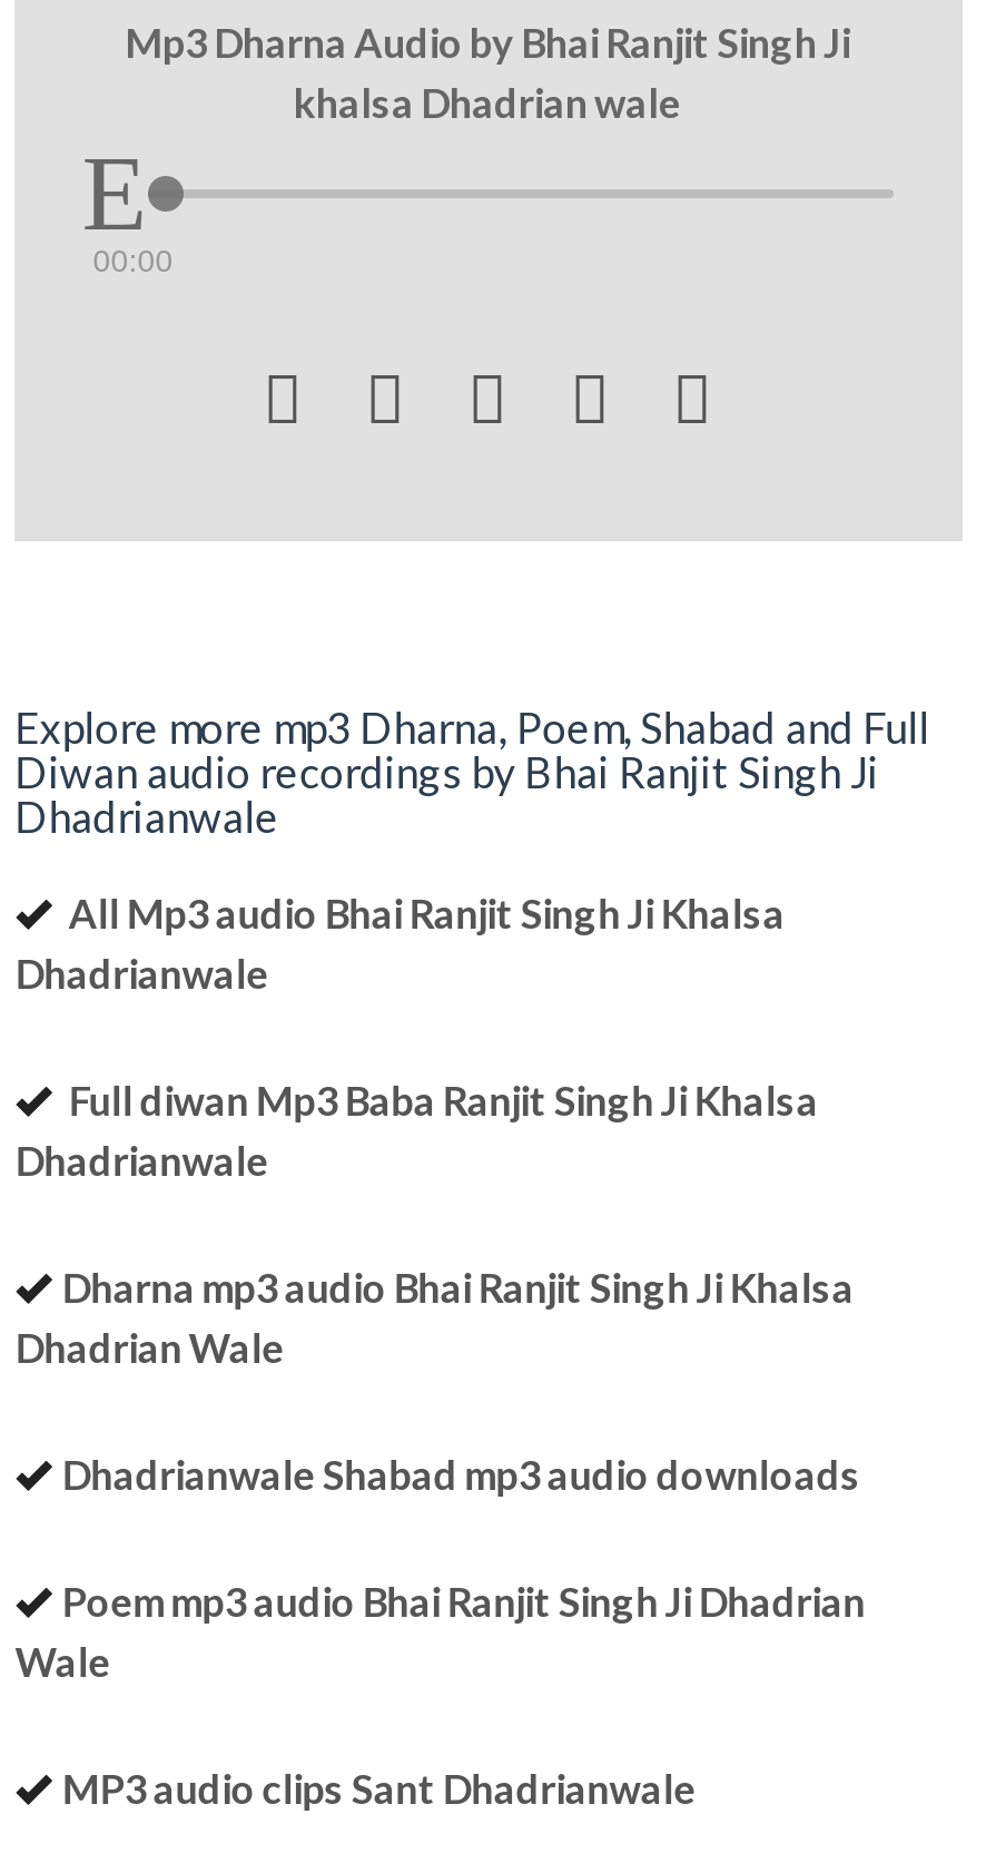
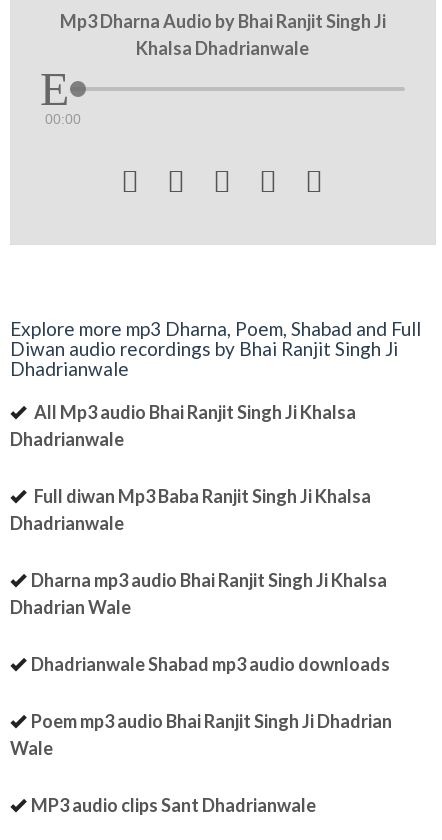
[294,78,681,127] khalsa Dhadrian wale -> [136,37,309,59] Khalsa Dhadrianwale

